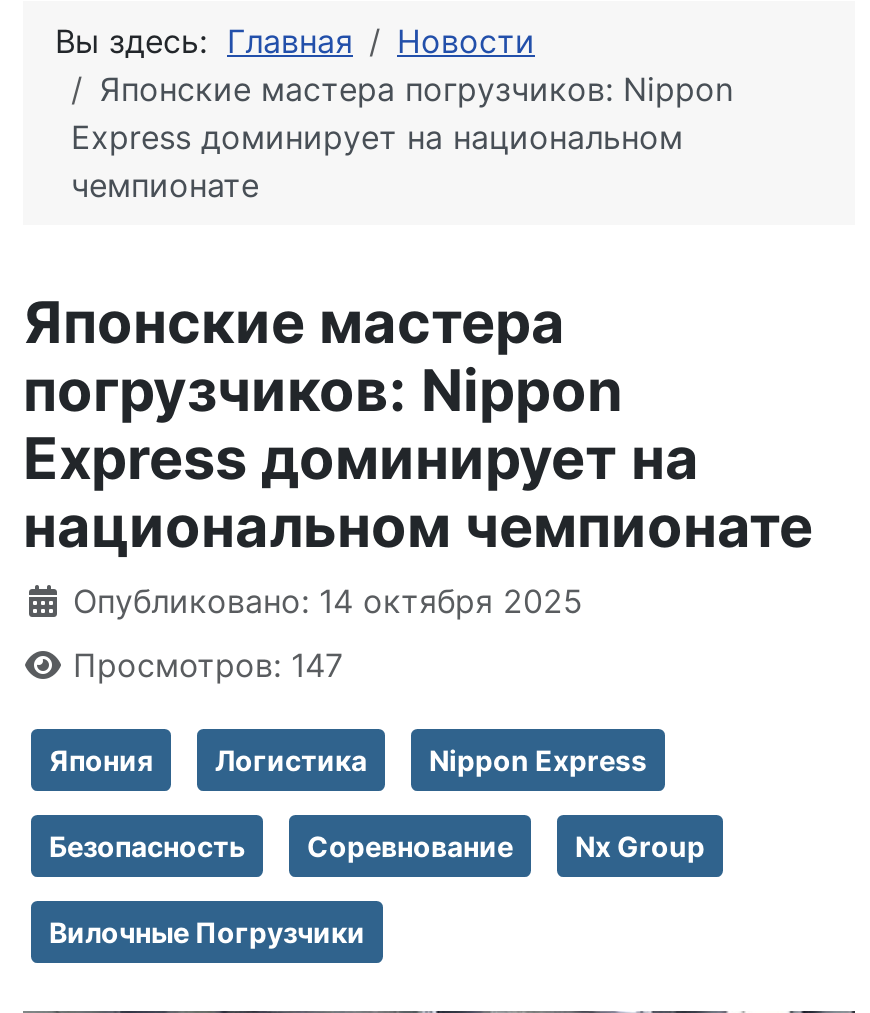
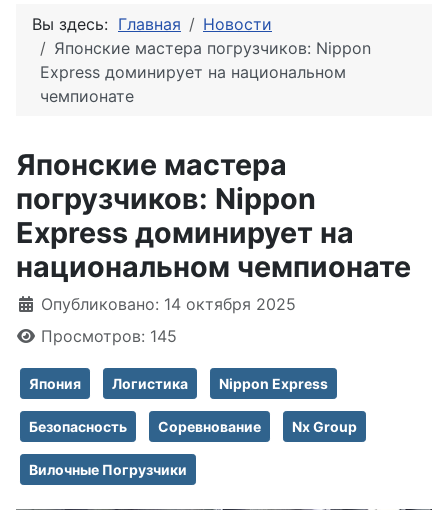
[73,645,343,685] Просмотров: 147 -> [41,326,177,346] Просмотров: 145

